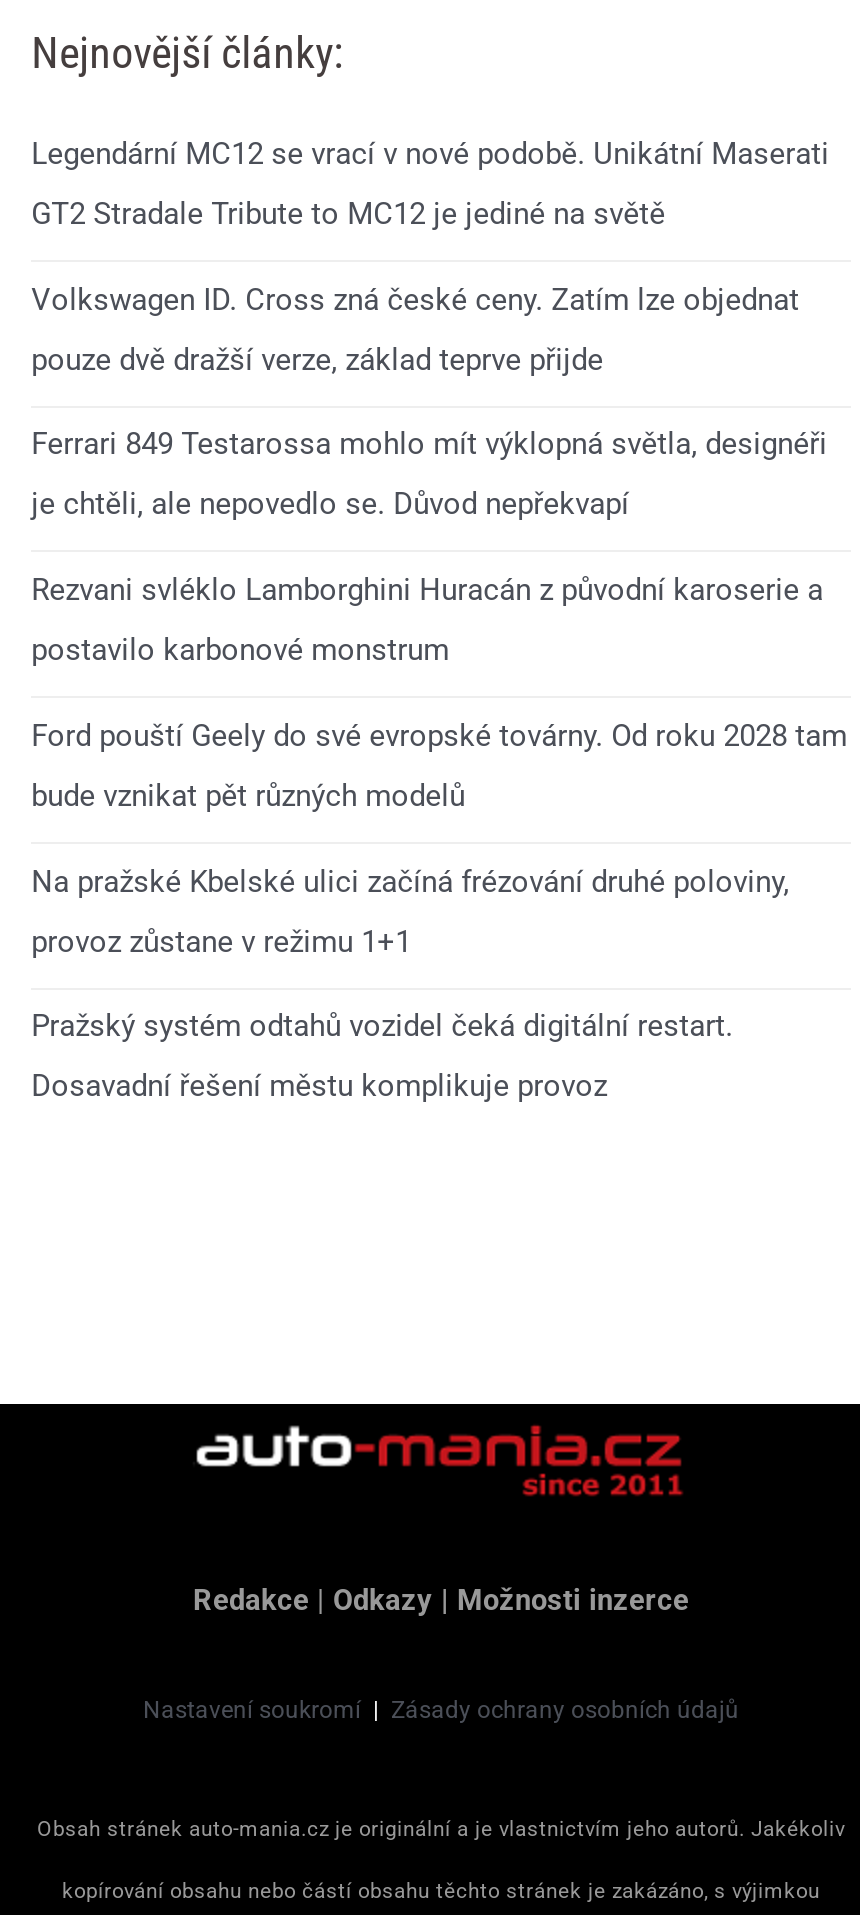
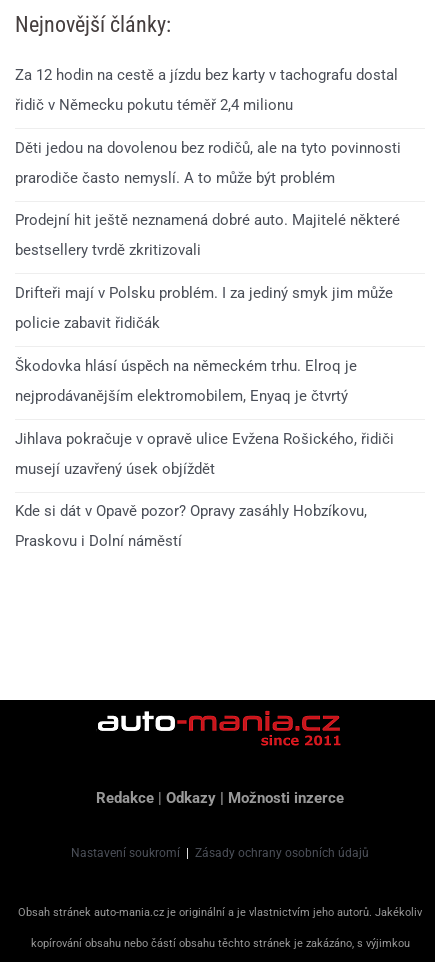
[31,136,829,172] Legendární MC12 se vrací v nové podobě. Unikátní Maserati -> [15,66,398,84] Za 12 hodin na cestě a jízdu bez karty v tachografu dostal
[31,196,665,232] GT2 Stradale Tribute to MC12 je jediné na světě -> [15,96,293,114] řidič v Německu pokutu téměř 2,4 milionu
[31,281,799,317] Volkswagen ID. Cross zná české ceny. Zatím lze objednat -> [15,138,401,156] Děti jedou na dovolenou bez rodičů, ale na tyto povinnosti
[31,341,603,377] pouze dvě dražší verze, základ teprve přijde -> [15,168,335,186] prarodiče často nemyslí. A to může být problém
[31,427,827,463] Ferrari 849 Testarossa mohlo mít výklopná světla, designéři -> [15,211,400,229] Prodejní hit ještě neznamená dobré auto. Majitelé některé
[31,487,629,523] je chtěli, ale nepovedlo se. Důvod nepřekvapí -> [15,241,201,259] bestsellery tvrdě zkritizovali
[31,572,823,608] Rezvani svléklo Lamborghini Huracán z původní karoserie a -> [15,284,393,302] Drifteři mají v Polsku problém. I za jediný smyk jim může
[31,632,449,668] postavilo karbonové monstrum -> [15,314,160,332] policie zabavit řidičák
[31,718,847,754] Ford pouští Geely do své evropské továrny. Od roku 2028 tam -> [15,357,357,375] Škodovka hlásí úspěch na německém trhu. Elroq je
[31,778,465,814] bude vznikat pět různých modelů -> [15,387,348,405] nejprodávanějším elektromobilem, Enyaq je čtvrtý
[31,863,789,899] Na pražské Kbelské ulici začíná frézování druhé poloviny, -> [15,429,394,447] Jihlava pokračuje v opravě ulice Evžena Rošického, řidiči
[31,923,411,959] provoz zůstane v režimu 1+1 -> [15,459,215,477] musejí uzavřený úsek objíždět
[31,1009,733,1045] Pražský systém odtahů vozidel čeká digitální restart. -> [15,502,367,520] Kde si dát v Opavě pozor? Opravy zasáhly Hobzíkovu,
[31,1069,607,1105] Dosavadní řešení městu komplikuje provoz -> [15,532,182,550] Praskovu i Dolní náměstí

